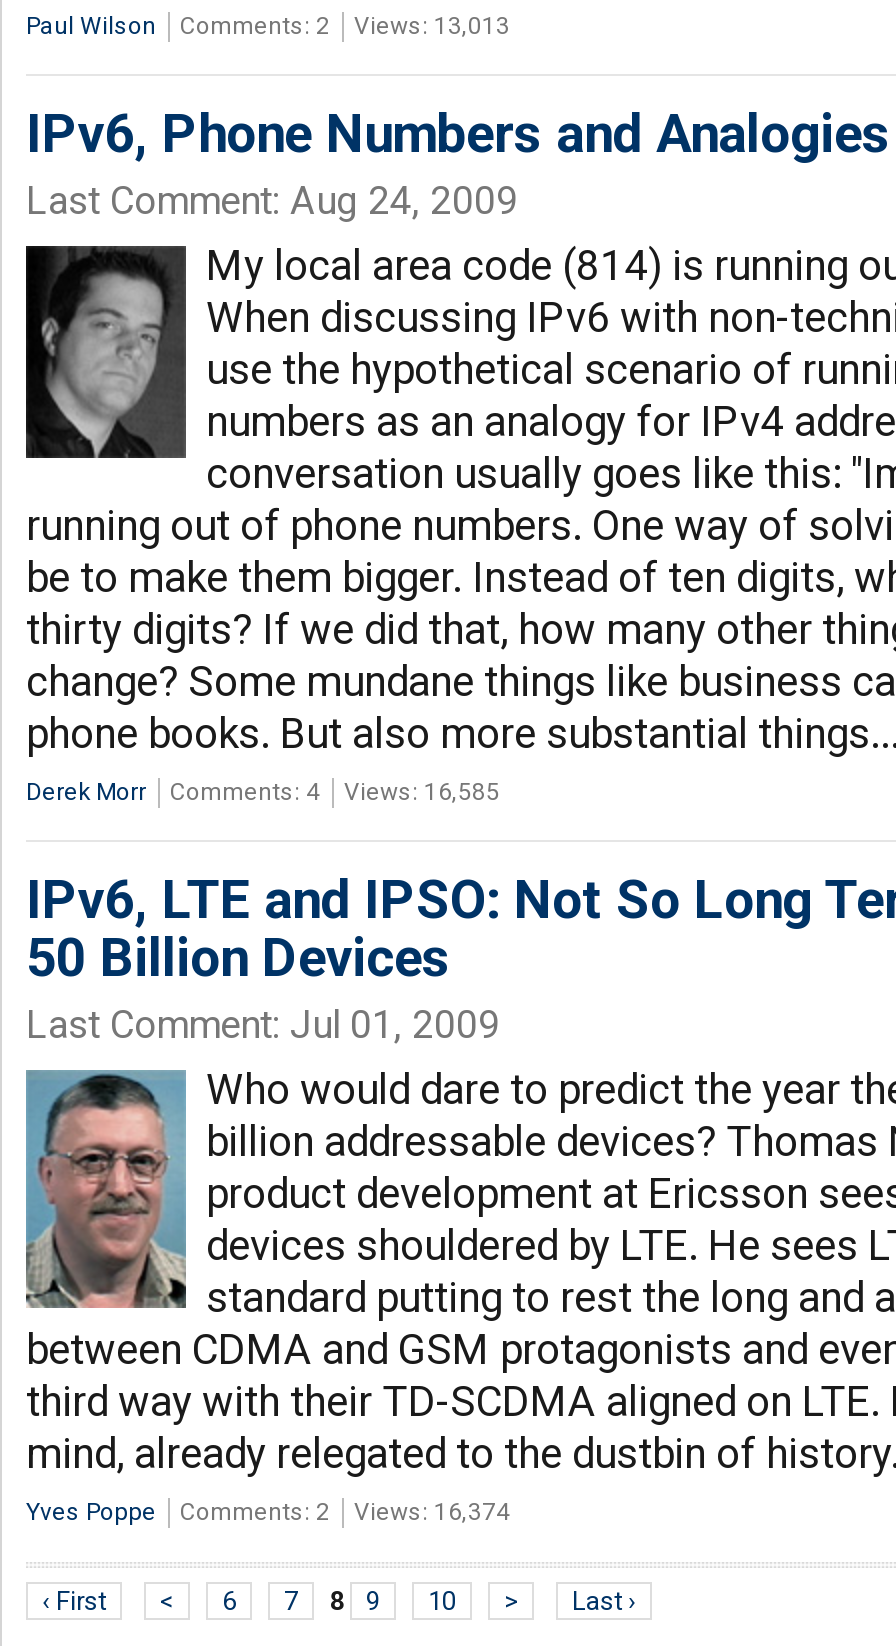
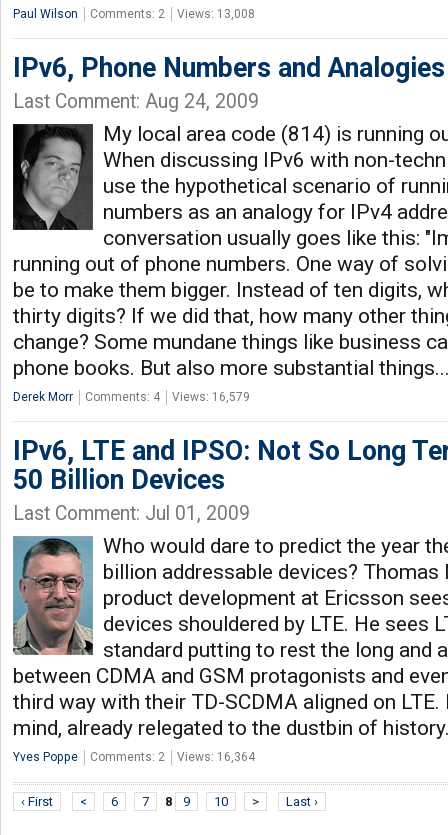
[26,12,510,40] Paul Wilson Comments: 2 Views: 13,013 -> [13,7,255,21] Paul Wilson Comments: 2 Views: 13,008
[26,778,500,806] Derek Morr Comments: 4 Views: 16,585 -> [13,390,250,404] Derek Morr Comments: 4 Views: 16,579
[26,1498,510,1526] Yves Poppe Comments: 2 Views: 16,374 -> [13,750,255,764] Yves Poppe Comments: 2 Views: 16,364

